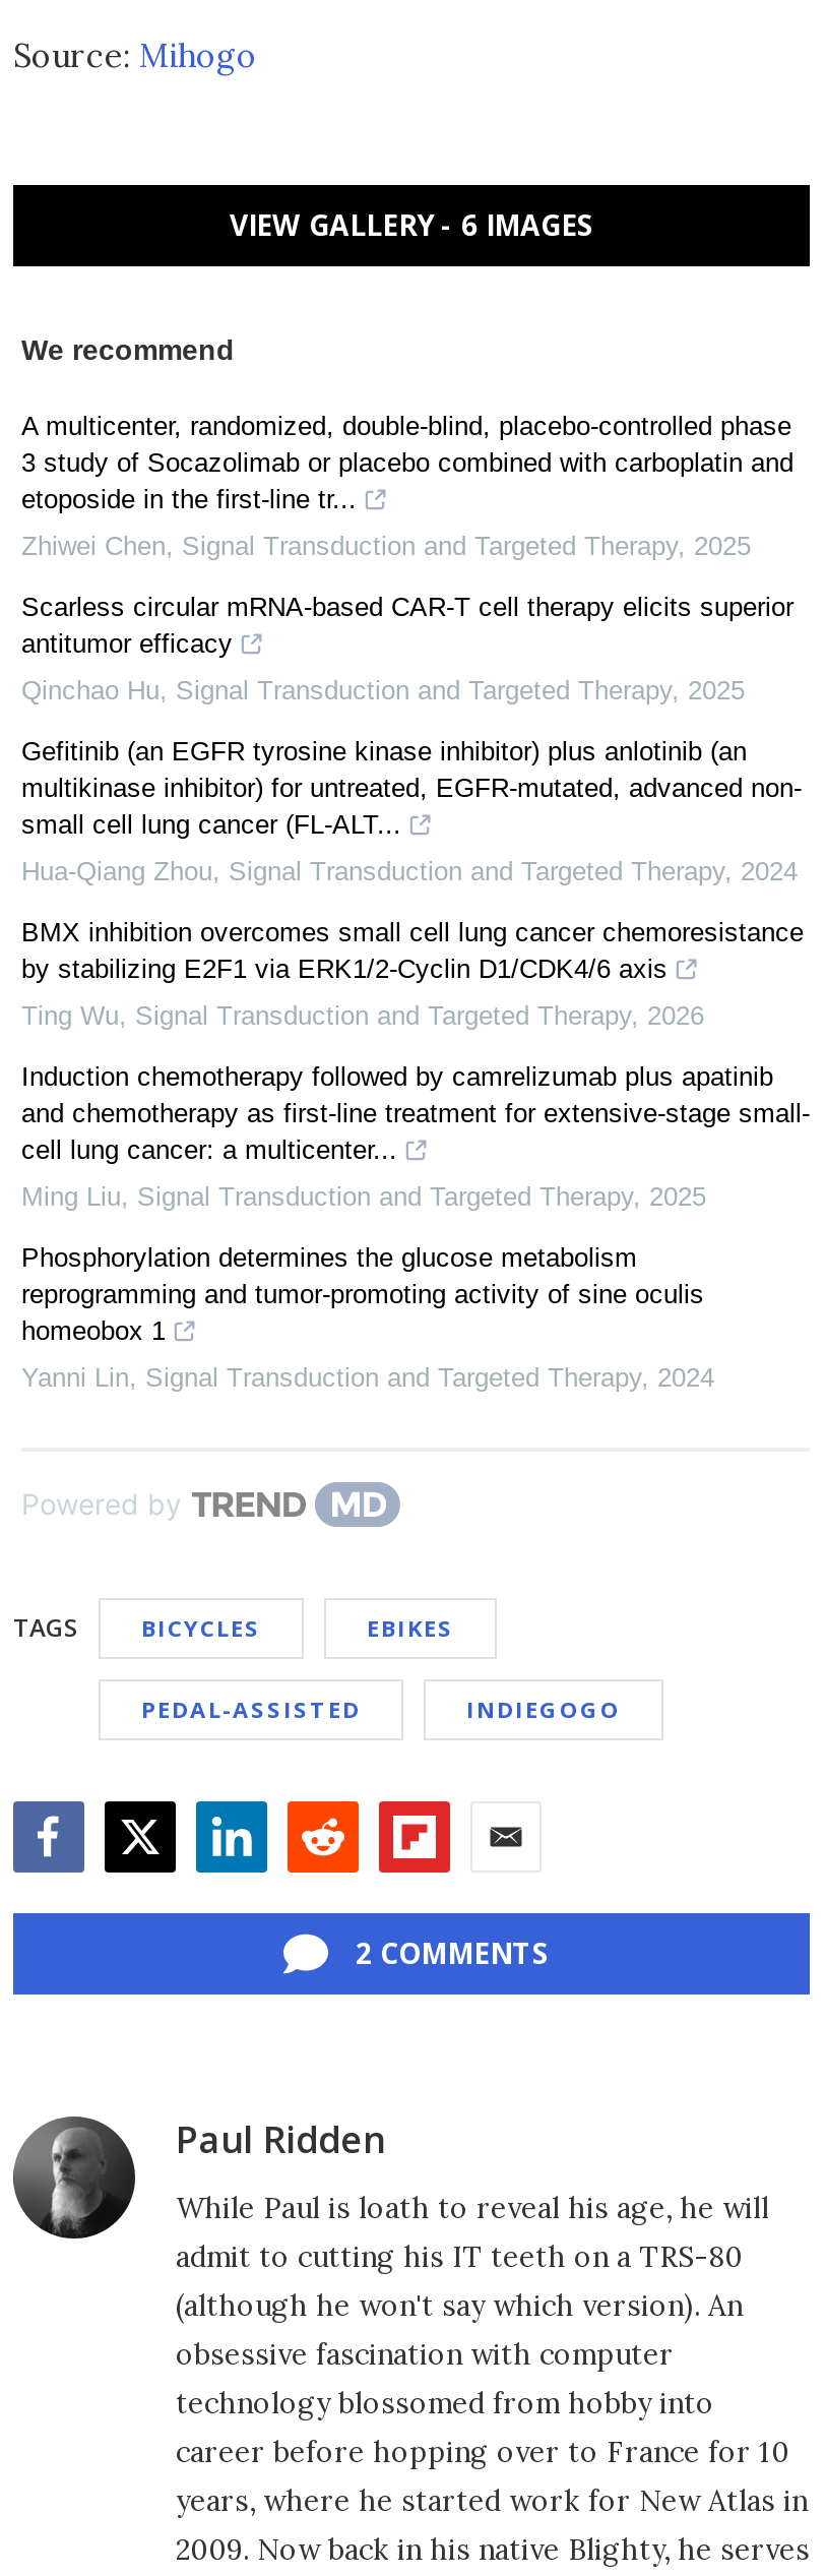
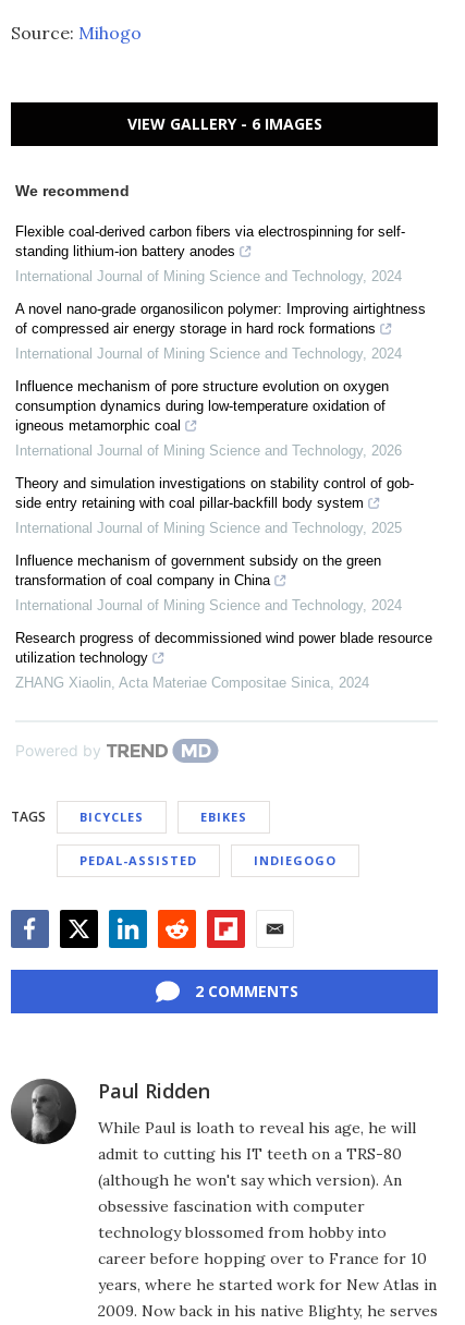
[21,410,793,514] A multicenter, randomized, double-blind, placebo-controlled phase | 3 study of Socazolimab or placebo combined with carboplatin and | etoposide in the first-line tr... -> [15,223,405,259] Flexible coal-derived carbon fibers via electrospinning for self- | standing lithium-ion battery anodes
[21,530,751,561] Zhiwei Chen, Signal Transduction and Targeted Therapy, 2025 -> [15,268,402,284] International Journal of Mining Science and Technology, 2024
[21,591,793,658] Scarless circular mRNA-based CAR-T cell therapy elicits superior | antitumor efficacy -> [15,301,426,336] A novel nano-grade organosilicon polymer: Improving airtightness | of compressed air energy storage in hard rock formations
[21,675,745,705] Qinchao Hu, Signal Transduction and Targeted Therapy, 2025 -> [15,345,402,362] International Journal of Mining Science and Technology, 2024
[21,736,802,839] Gefitinib (an EGFR tyrosine kinase inhibitor) plus anlotinib (an | multikinase inhibitor) for untreated, EGFR-mutated, advanced non- | small cell lung cancer (FL-ALT... -> [15,378,389,433] Influence mechanism of pore structure evolution on oxygen | consumption dynamics during low-temperature oxidation of | igneous metamorphic coal
[21,856,798,886] Hua-Qiang Zhou, Signal Transduction and Targeted Therapy, 2024 -> [15,442,402,459] International Journal of Mining Science and Technology, 2026
[21,917,804,984] BMX inhibition overcomes small cell lung cancer chemoresistance | by stabilizing E2F1 via ERK1/2-Cyclin D1/CDK4/6 axis -> [15,475,414,511] Theory and simulation investigations on stability control of gob- | side entry retaining with coal pillar-backfill body system
[21,1000,704,1030] Ting Wu, Signal Transduction and Targeted Therapy, 2026 -> [15,520,402,536] International Journal of Mining Science and Technology, 2025
[21,1061,810,1165] Induction chemotherapy followed by camrelizumab plus apatinib | and chemotherapy as first-line treatment for extensive-stage small- | cell lung cancer: a multicenter... -> [15,552,381,588] Influence mechanism of government subsidy on the green | transformation of coal company in China
[21,1181,706,1211] Ming Liu, Signal Transduction and Targeted Therapy, 2025 -> [15,597,402,613] International Journal of Mining Science and Technology, 2024
[21,1242,704,1346] Phosphorylation determines the glucose metabolism | reprogramming and tumor-promoting activity of sine oculis | homeobox 1 -> [15,630,432,666] Research progress of decommissioned wind power blade resource | utilization technology
[21,1362,714,1392] Yanni Lin, Signal Transduction and Targeted Therapy, 2024 -> [15,674,369,691] ZHANG Xiaolin, Acta Materiae Compositae Sinica, 2024

